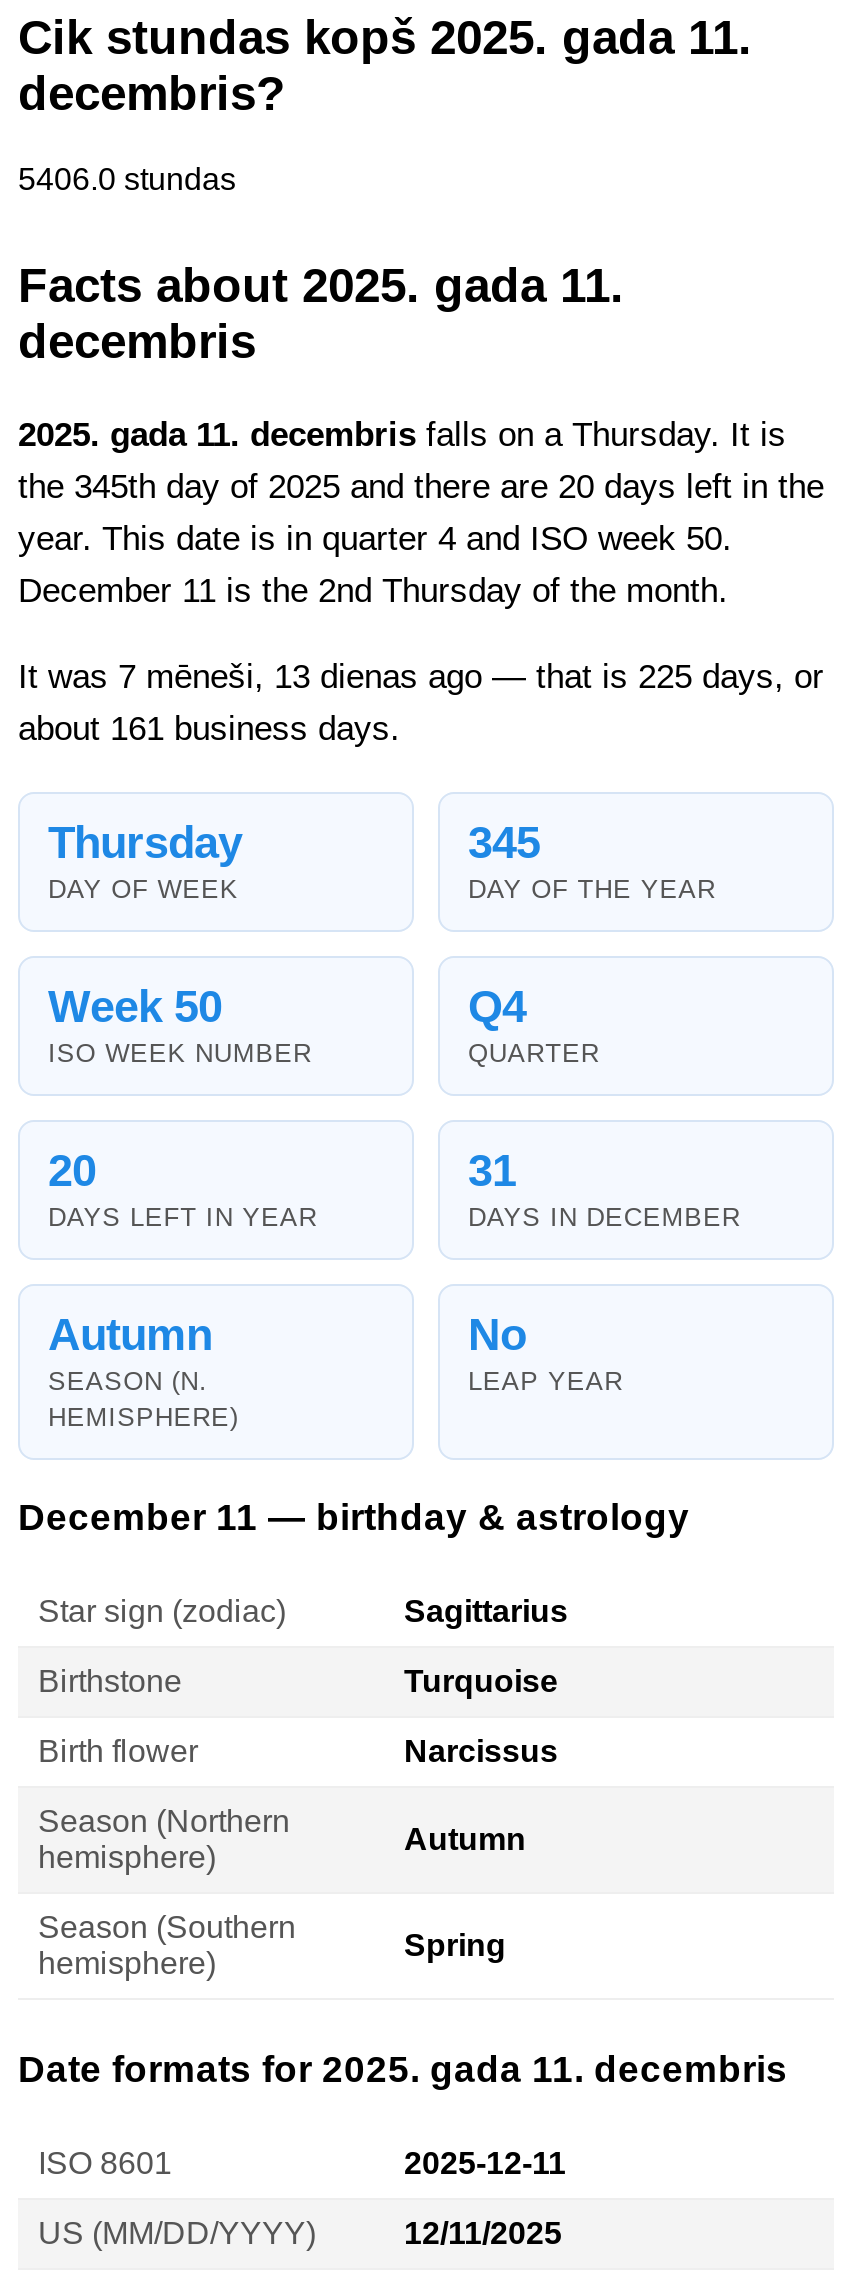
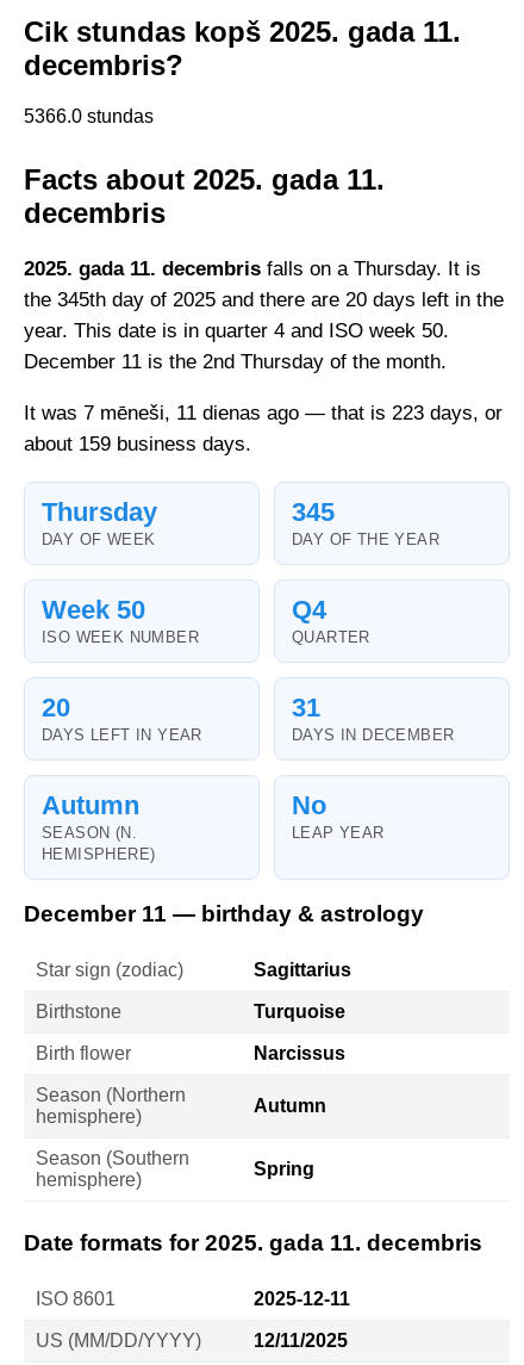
[18,162,236,196] 5406.0 stundas -> [24,106,154,126] 5366.0 stundas
[18,657,824,695] It was 7 mēneši, 13 dienas ago — that is 225 days, or -> [24,401,503,424] It was 7 mēneši, 11 dienas ago — that is 223 days, or
[18,709,400,747] about 161 business days. -> [24,432,251,455] about 159 business days.

